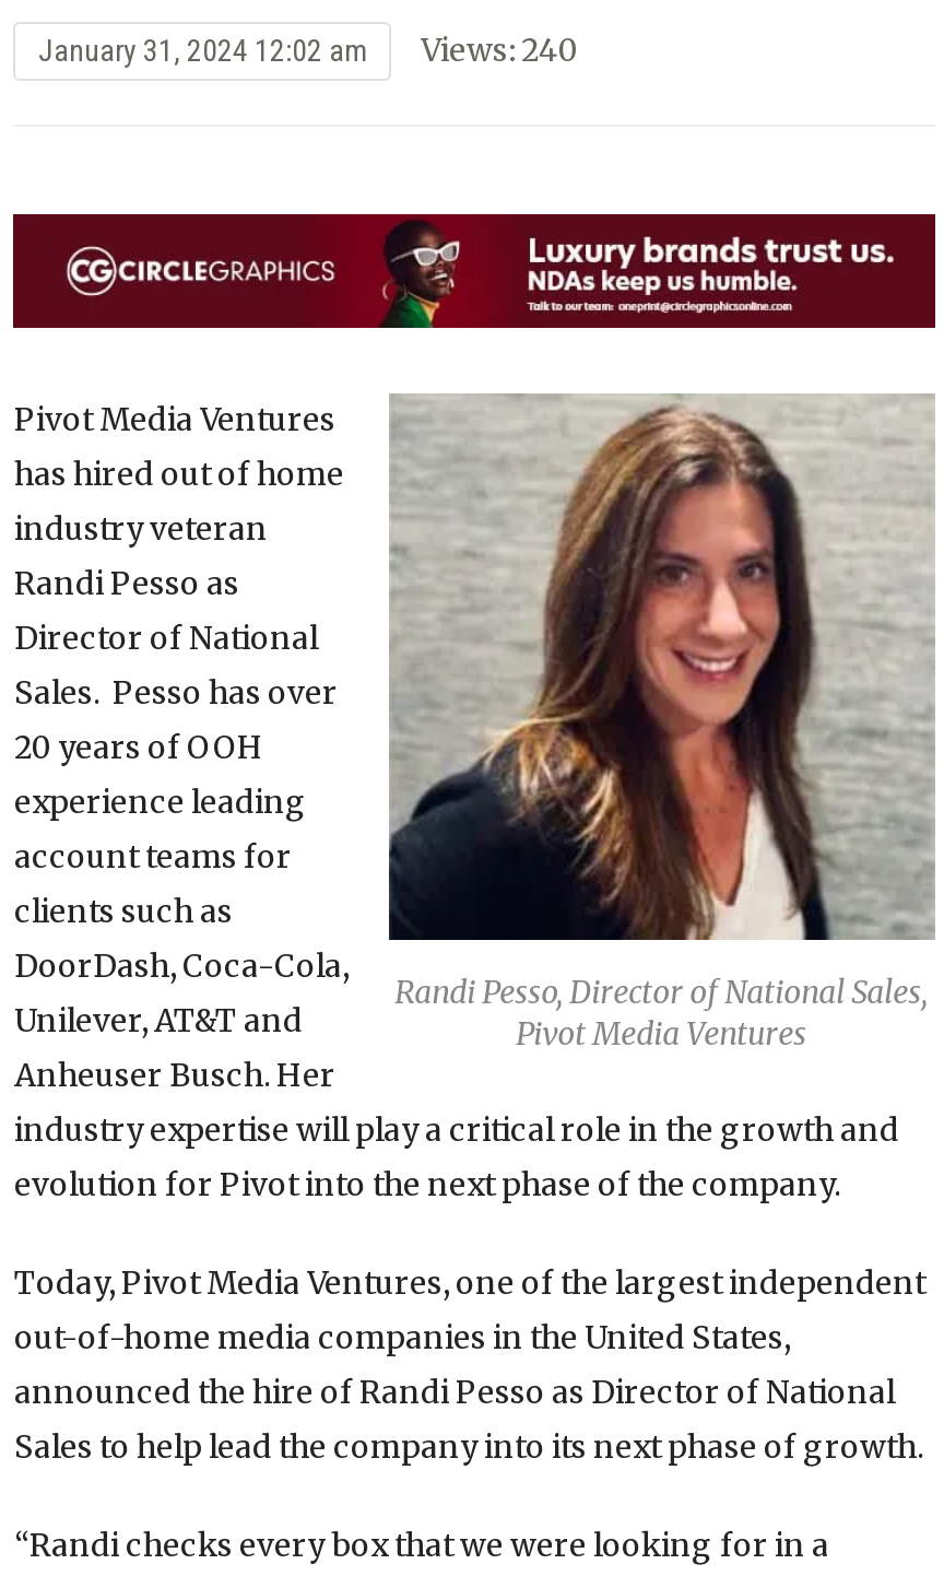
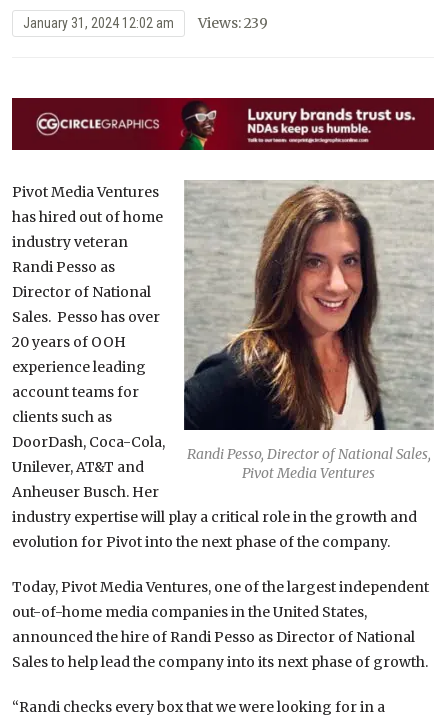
[38,31,578,70] January 31, 2024 12:02 am Views: 240 -> [23,14,268,32] January 31, 2024 12:02 am Views: 239

